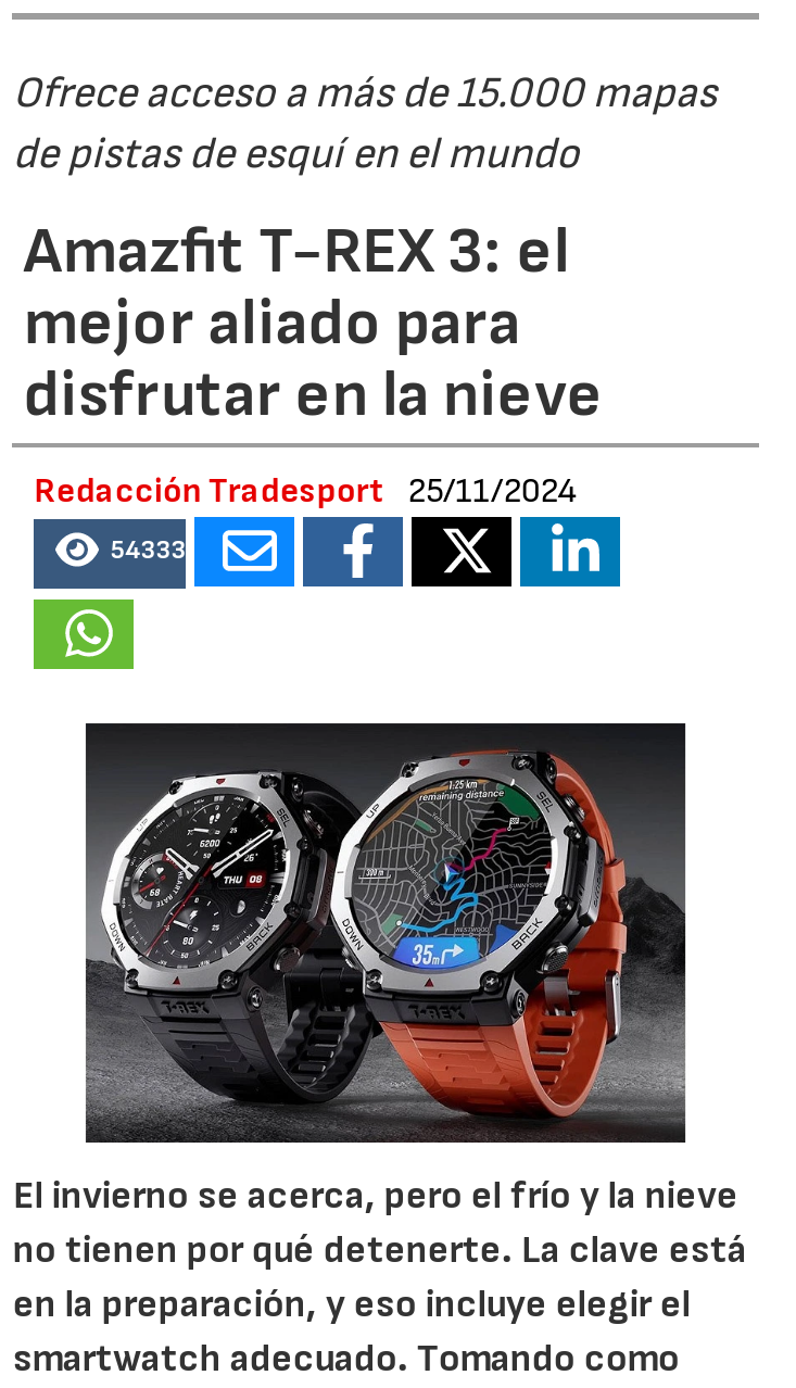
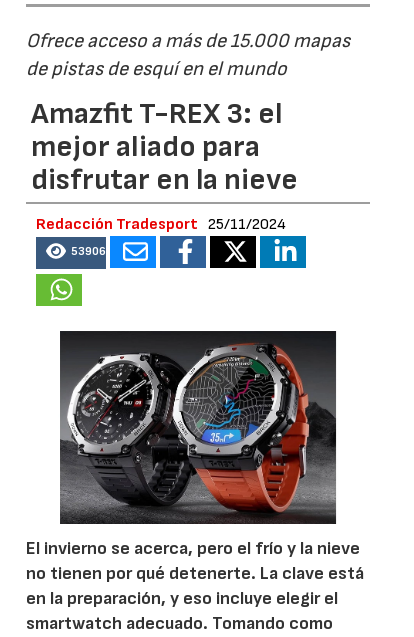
[111,534,187,567] 54333 -> [71,244,106,259] 53906

